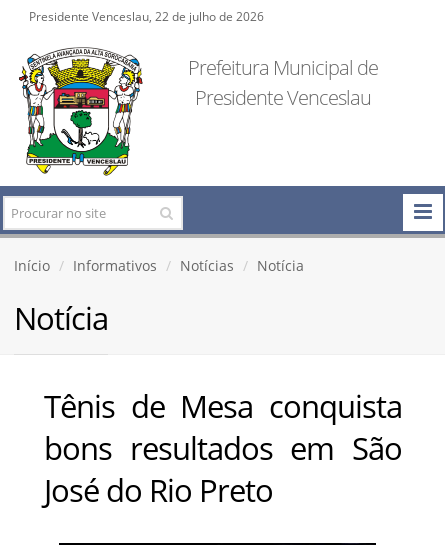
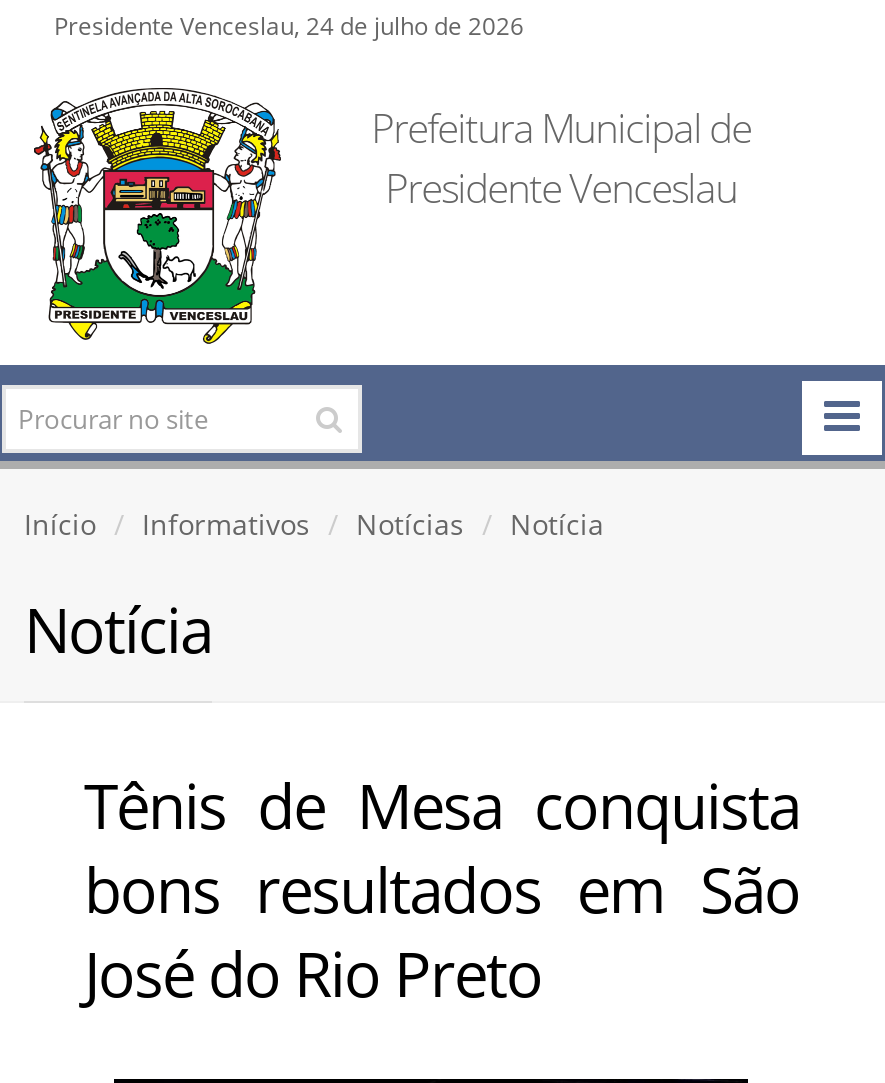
[29,8,264,24] Presidente Venceslau, 22 de julho de 2026 -> [54,9,524,41] Presidente Venceslau, 24 de julho de 2026

